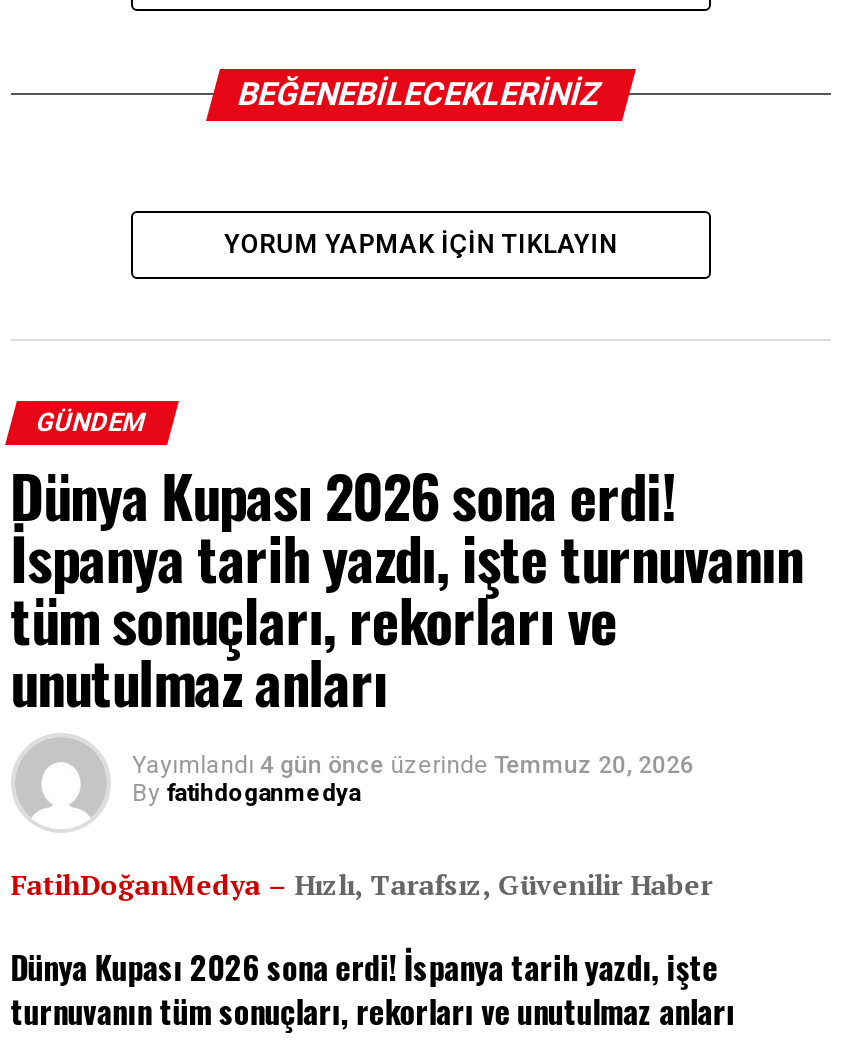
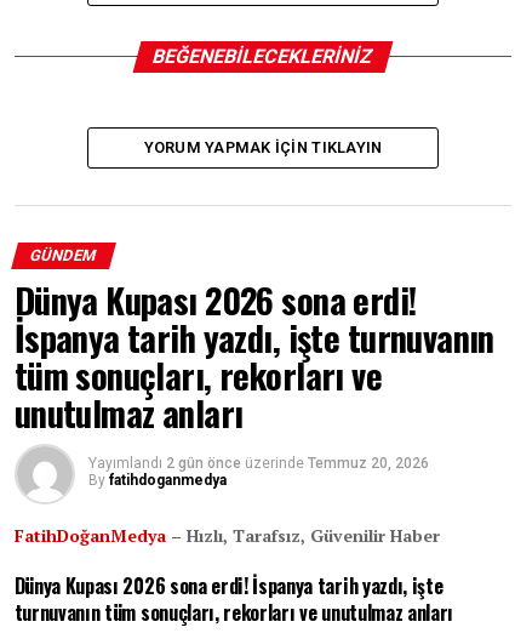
[132,751,694,779] Yayımlandı 4 gün önce üzerinde Temmuz 20, 2026 -> [88,455,429,472] Yayımlandı 2 gün önce üzerinde Temmuz 20, 2026

